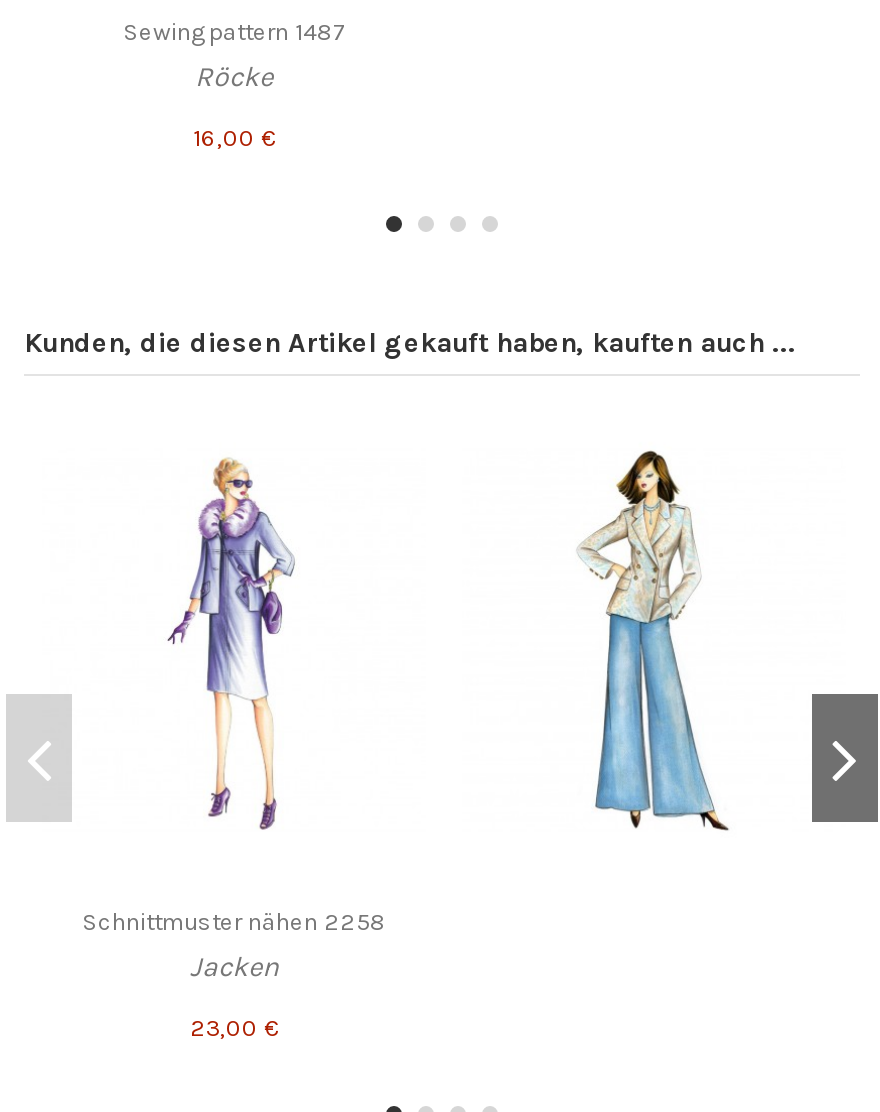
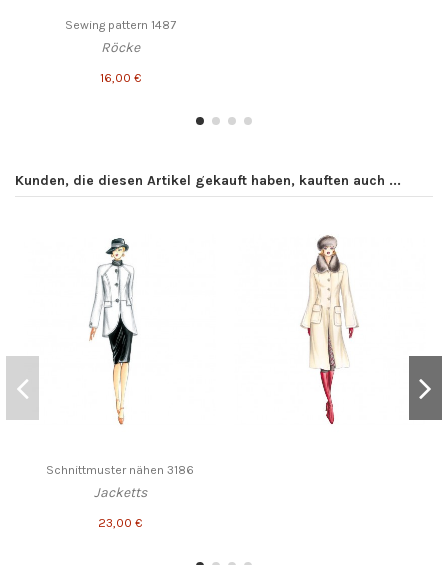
[82,458,386,983] [image] | Schnittmuster nähen 2258 | Jacken -> [46,237,194,501] [image] | Schnittmuster nähen 3186 | Jacketts
[576,450,730,832] [image] -> [293,235,367,425] [image]

